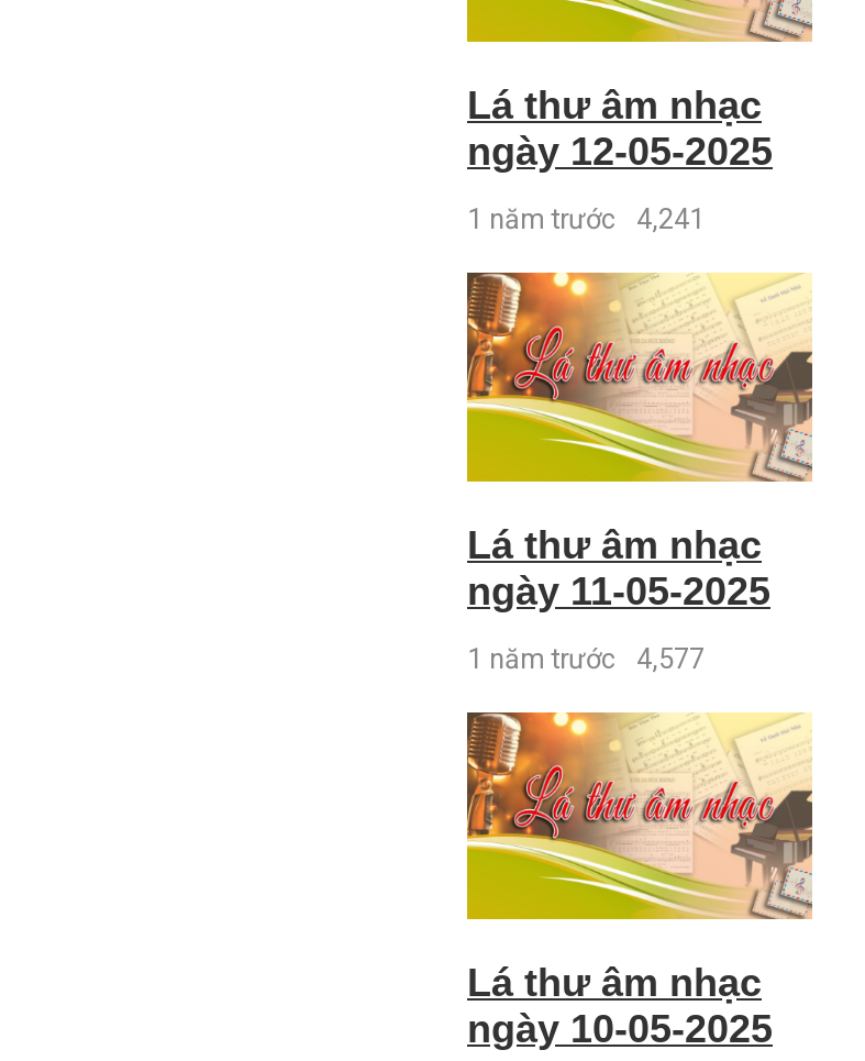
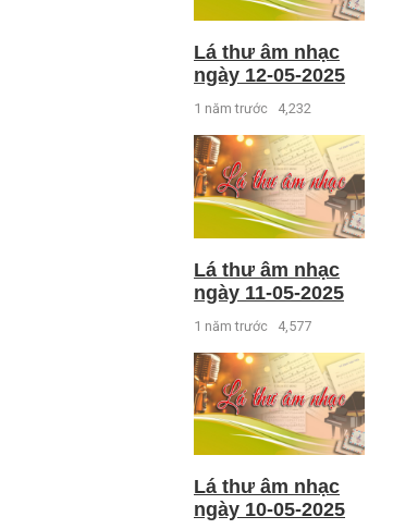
[467,202,705,235] 1 năm trước 4,241 -> [194,100,311,116] 1 năm trước 4,232

